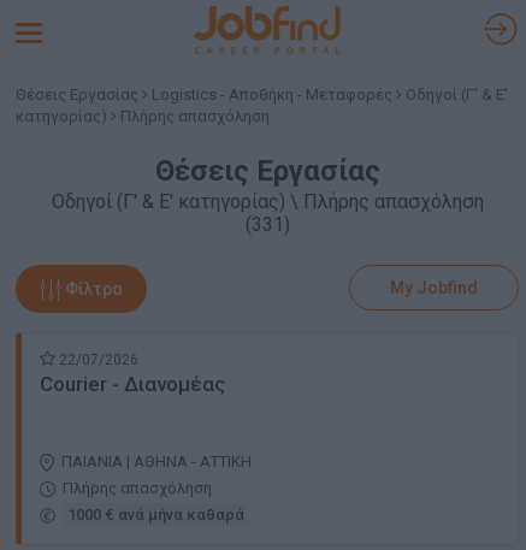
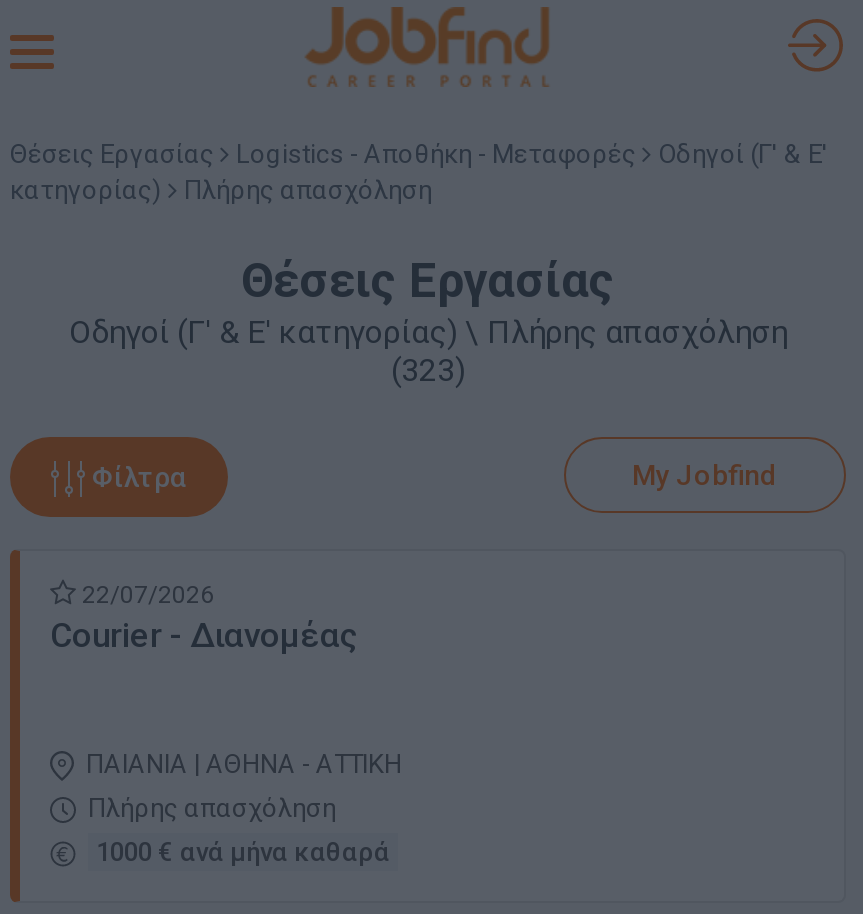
[245,213,289,236] (331) -> [391,351,465,389] (323)

